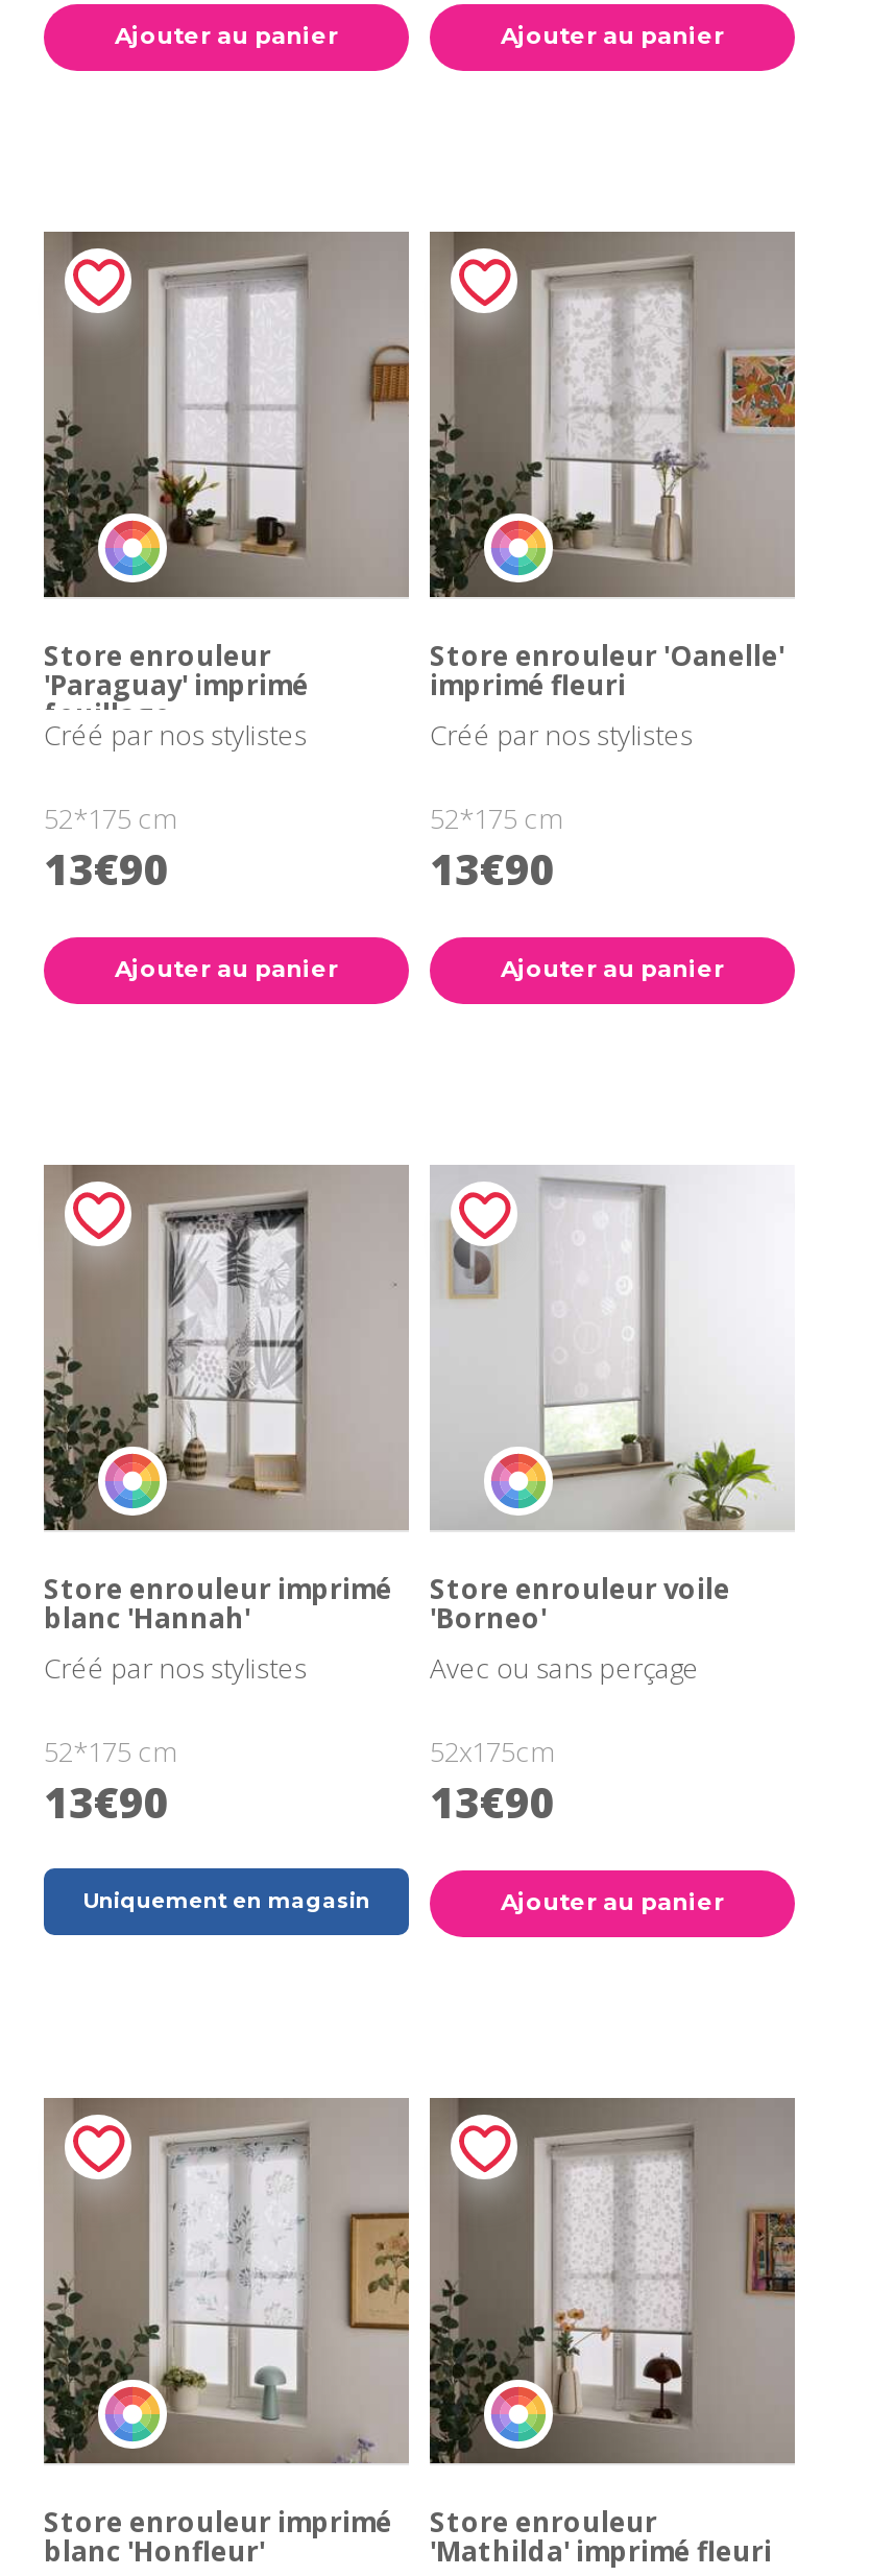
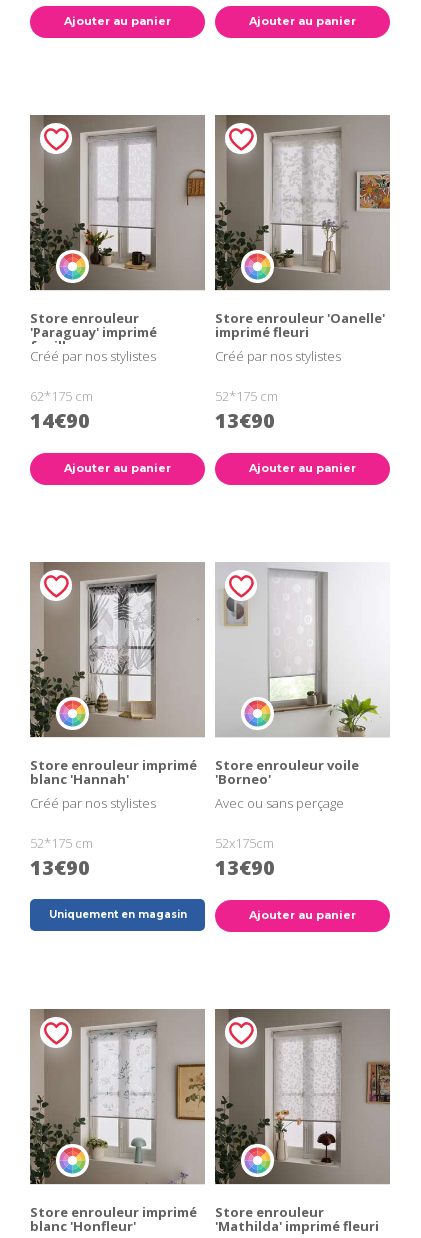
[44,799,175,836] 52*175 cm -> [30,387,93,405] 62*175 cm
[44,840,169,897] 13€90 -> [30,407,90,434] 14€90

